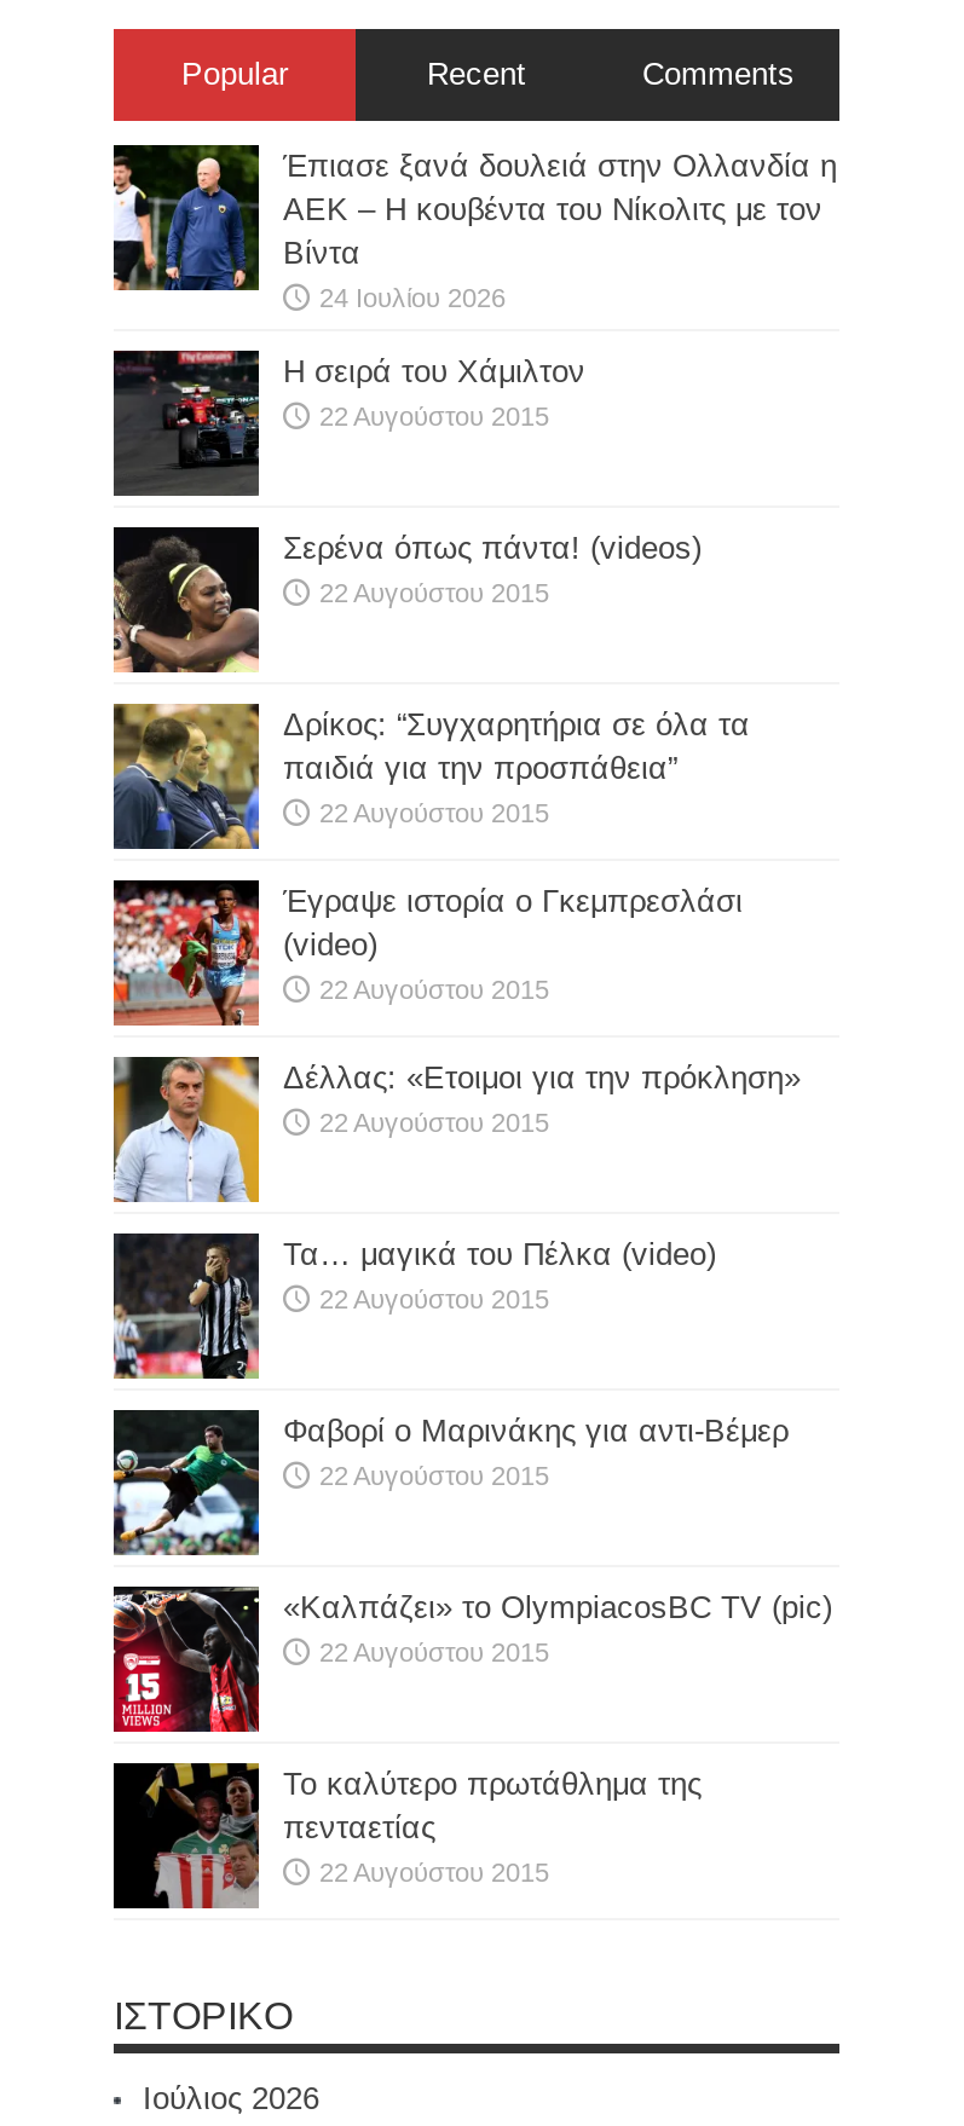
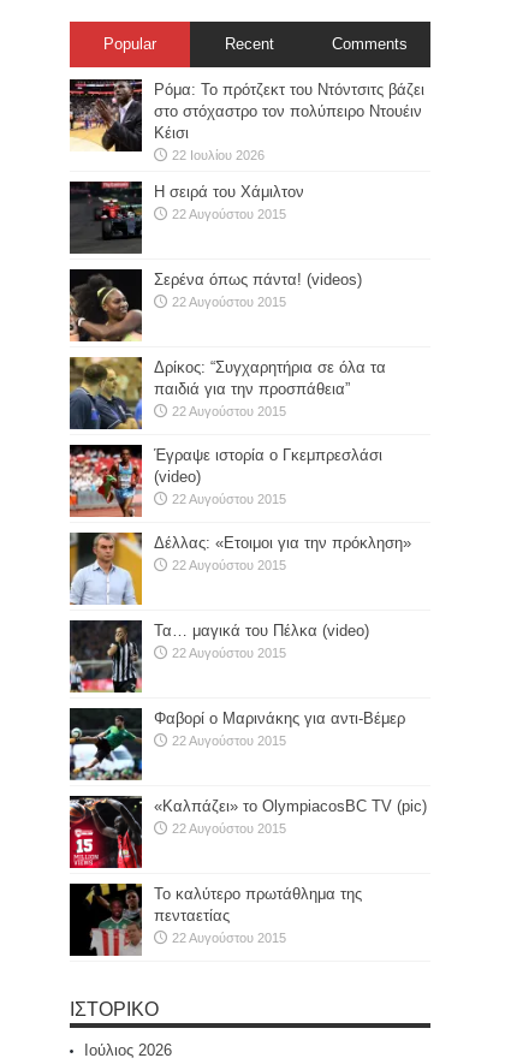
[111,145,837,311] [image] | Έπιασε ξανά δουλειά στην Ολλανδία η | ΑΕΚ – Η κουβέντα του Νίκολιτς με τον | Βίντα | 24 Ιουλίου 2026 -> [69,79,424,162] [image] | Ρόμα: Το πρότζεκτ του Ντόντσιτς βάζει | στο στόχαστρο τον πολύπειρο Ντουέιν | Κέισι | 22 Ιουλίου 2026

